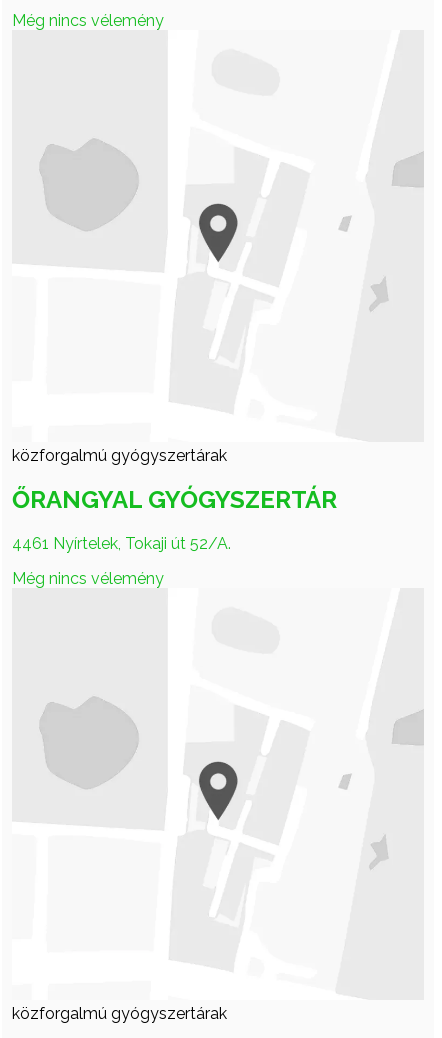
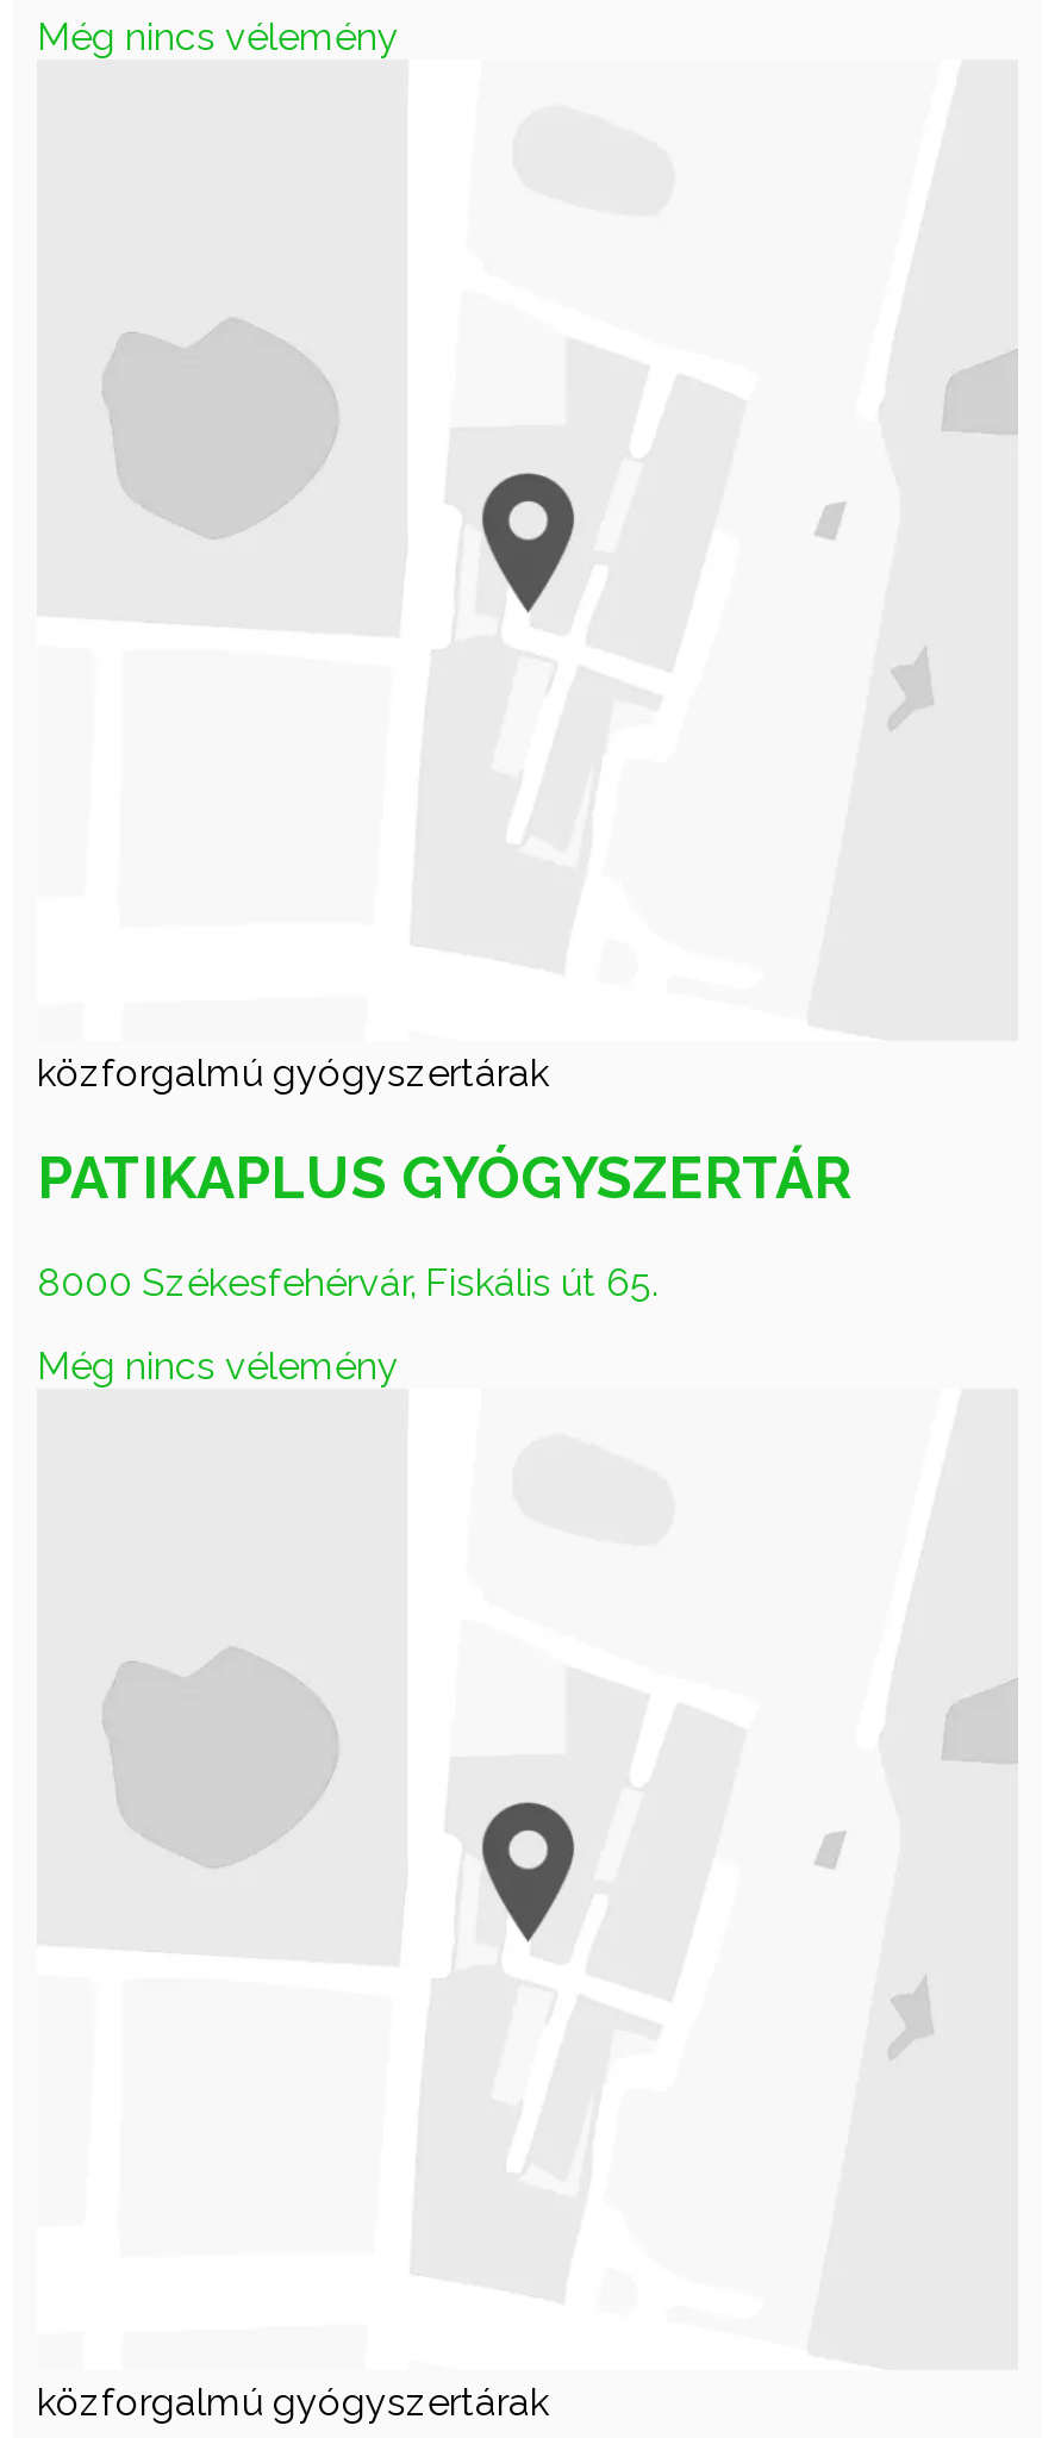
[12,485,337,514] ŐRANGYAL GYÓGYSZERTÁR -> [37,1144,851,1213] PATIKAPLUS GYÓGYSZERTÁR
[12,534,231,553] 4461 Nyírtelek, Tokaji út 52/A. -> [37,1261,659,1306] 8000 Székesfehérvár, Fiskális út 65.

